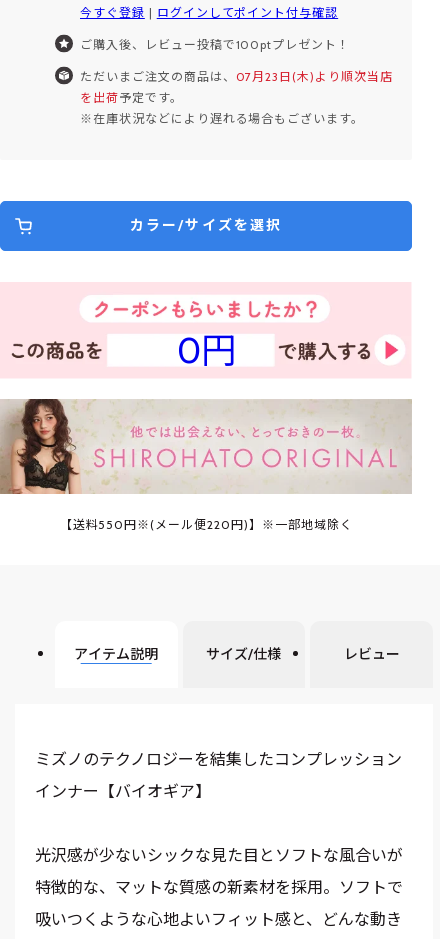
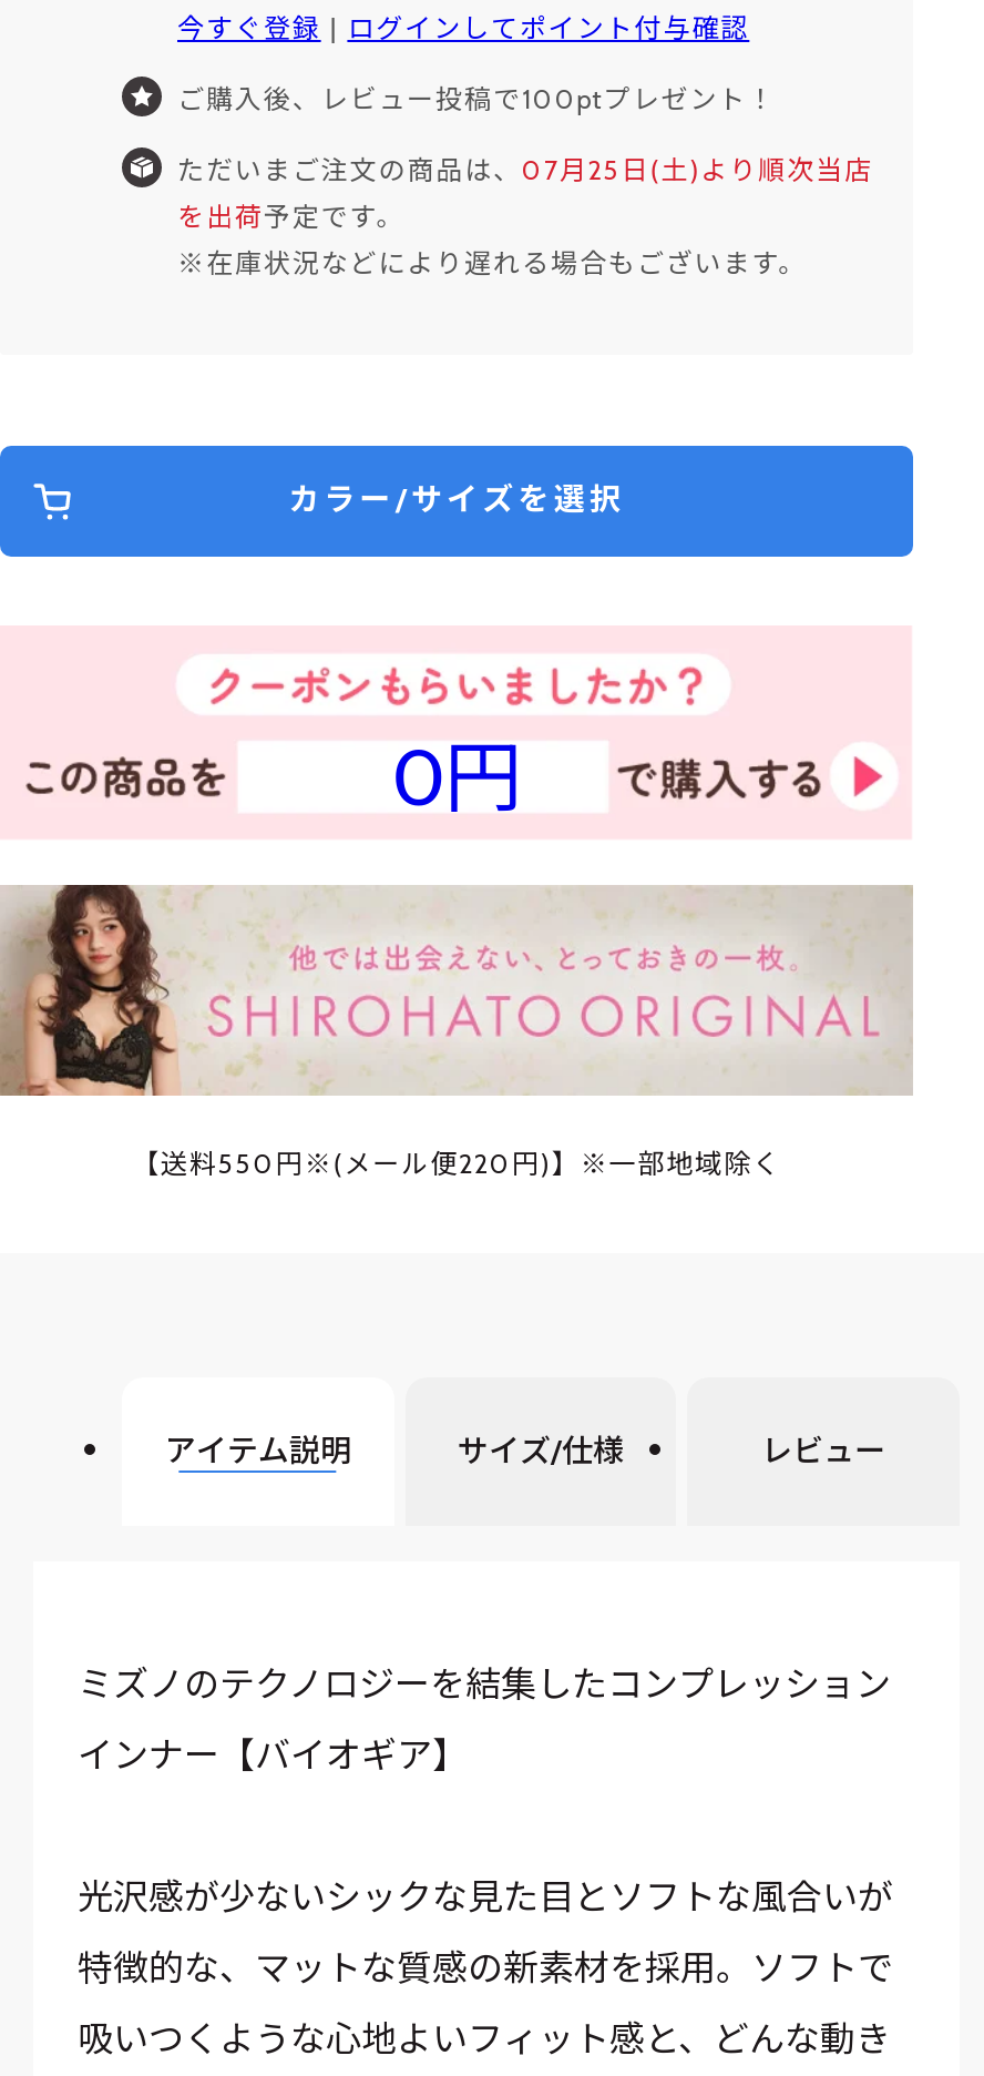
[80,69,393,84] ただいまご注文の商品は、07月23日(木)より順次当店 -> [177,152,873,185] ただいまご注文の商品は、07月25日(土)より順次当店

